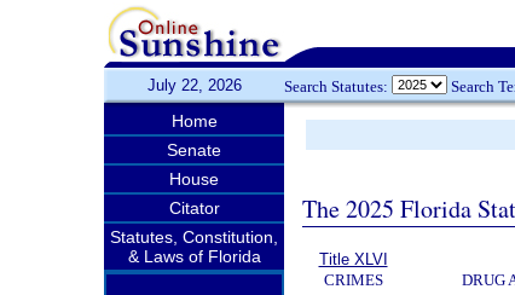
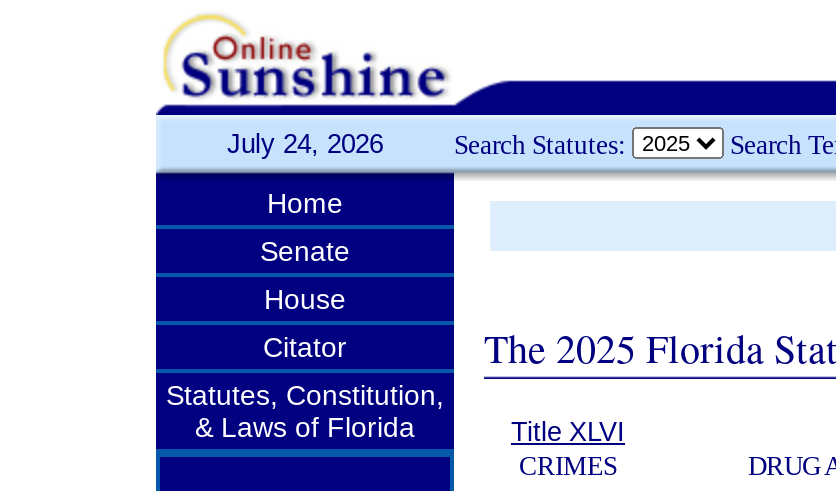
[147,76,241,94] July 22, 2026 -> [227,129,383,159] July 24, 2026

